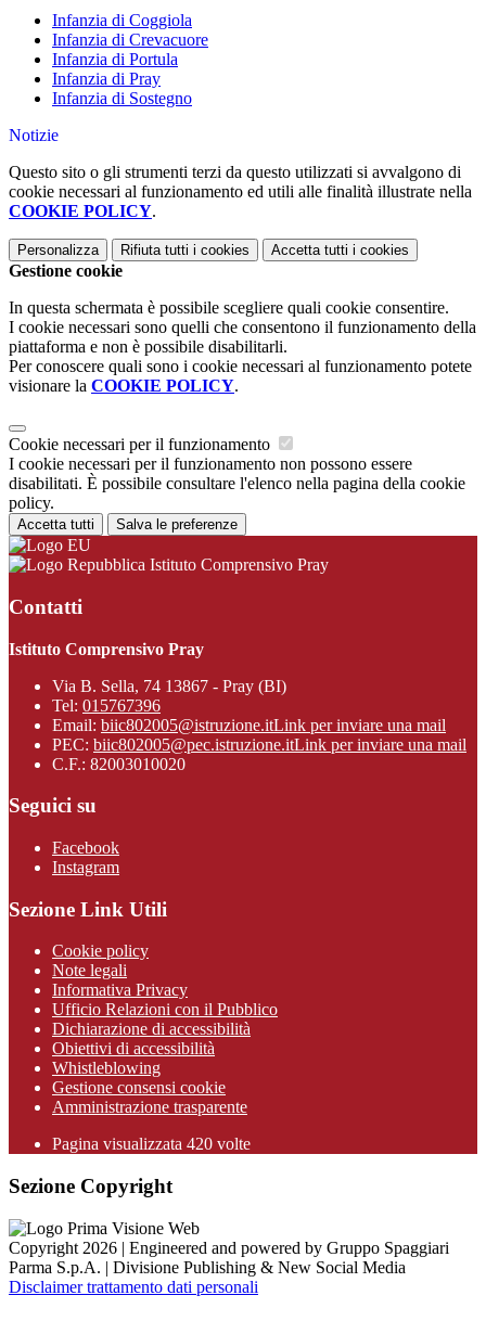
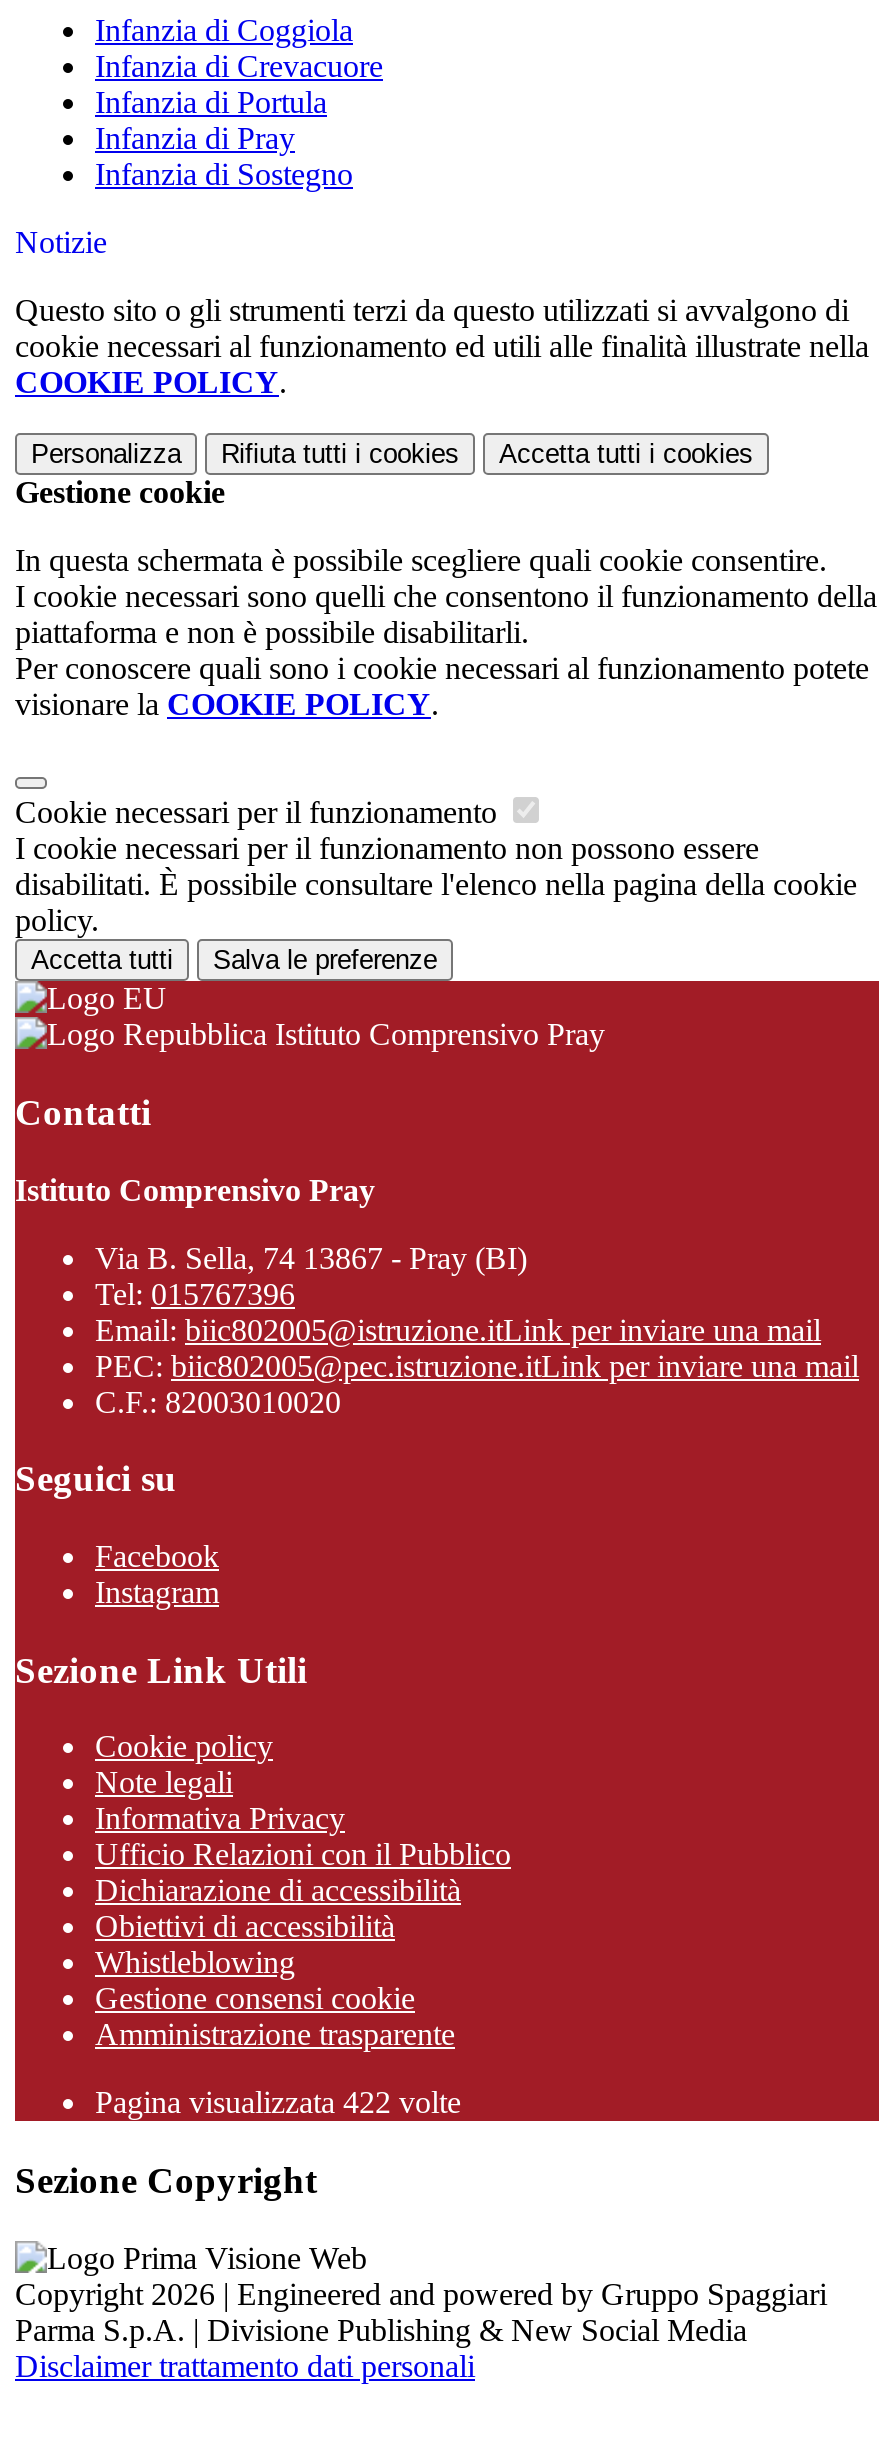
[52,1135,251,1153] Pagina visualizzata 420 volte -> [95,2086,461,2120] Pagina visualizzata 422 volte

